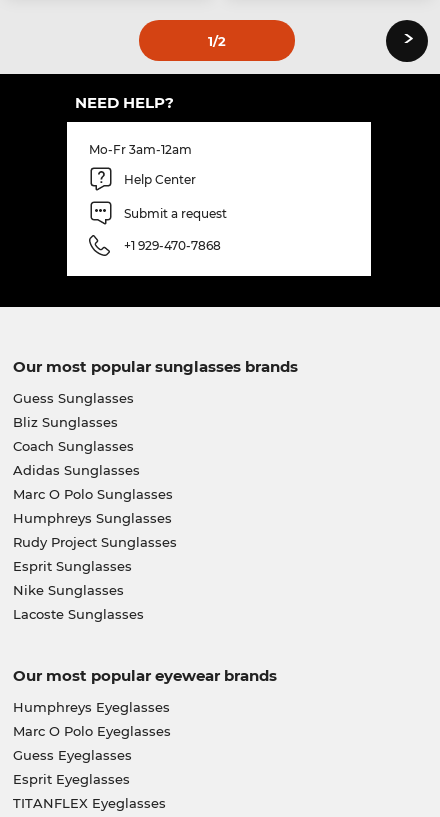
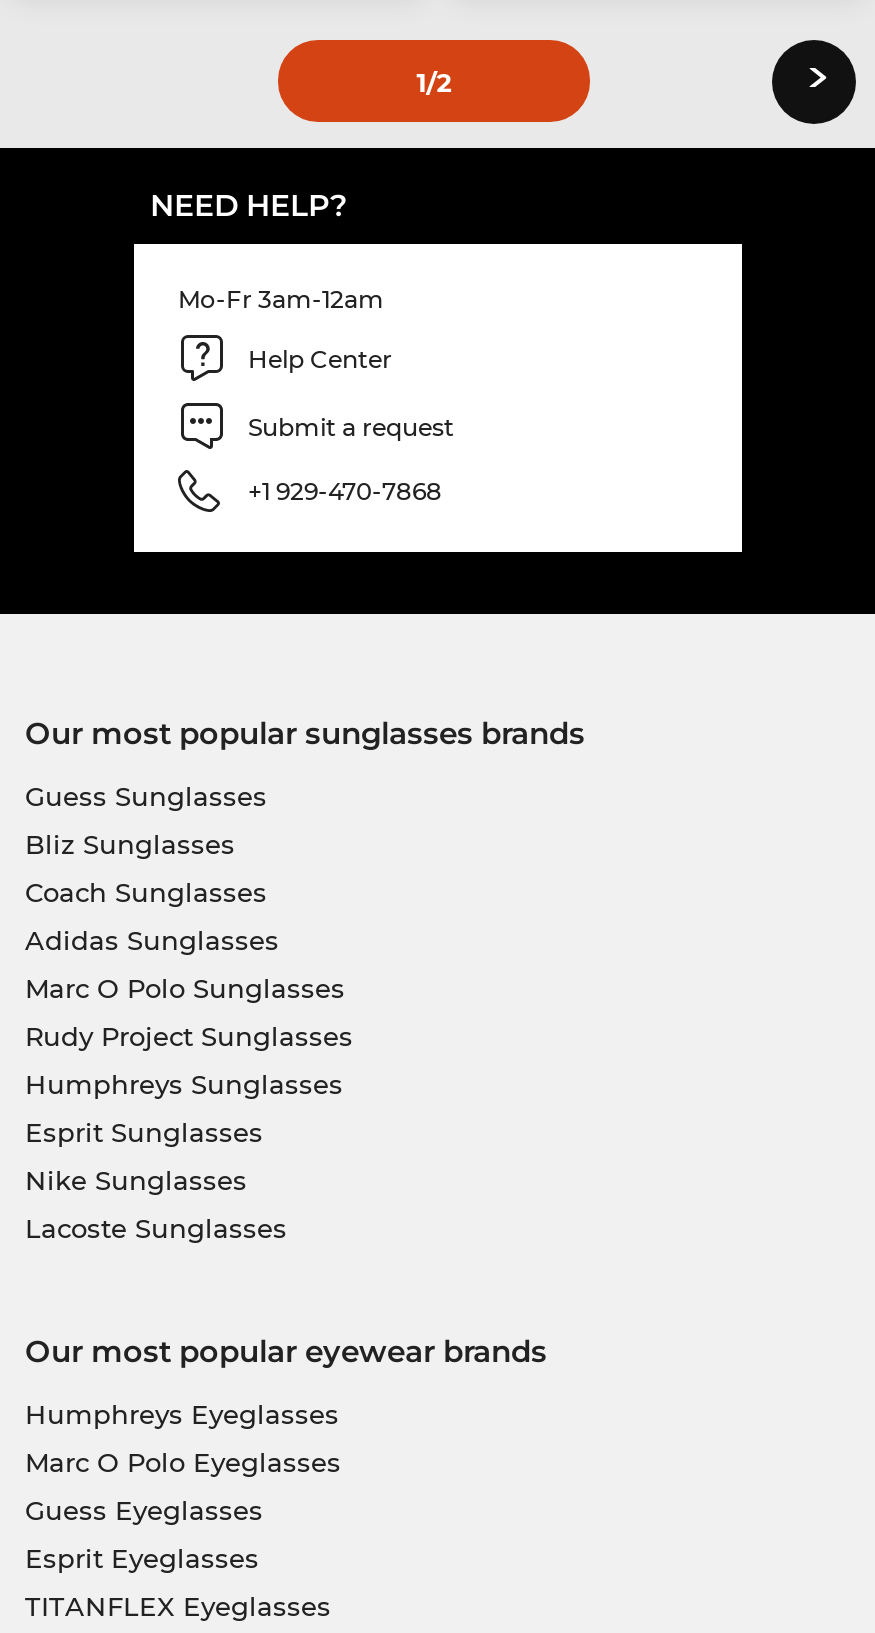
moved [12,510,171,526] -> [25,1068,343,1100]: Humphreys Sunglasses
moved [12,534,176,550] -> [25,1020,353,1052]: Rudy Project Sunglasses

